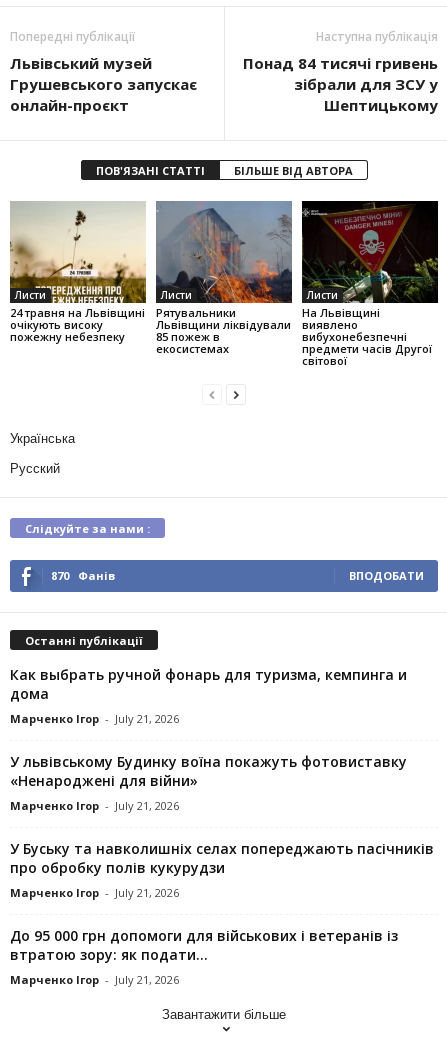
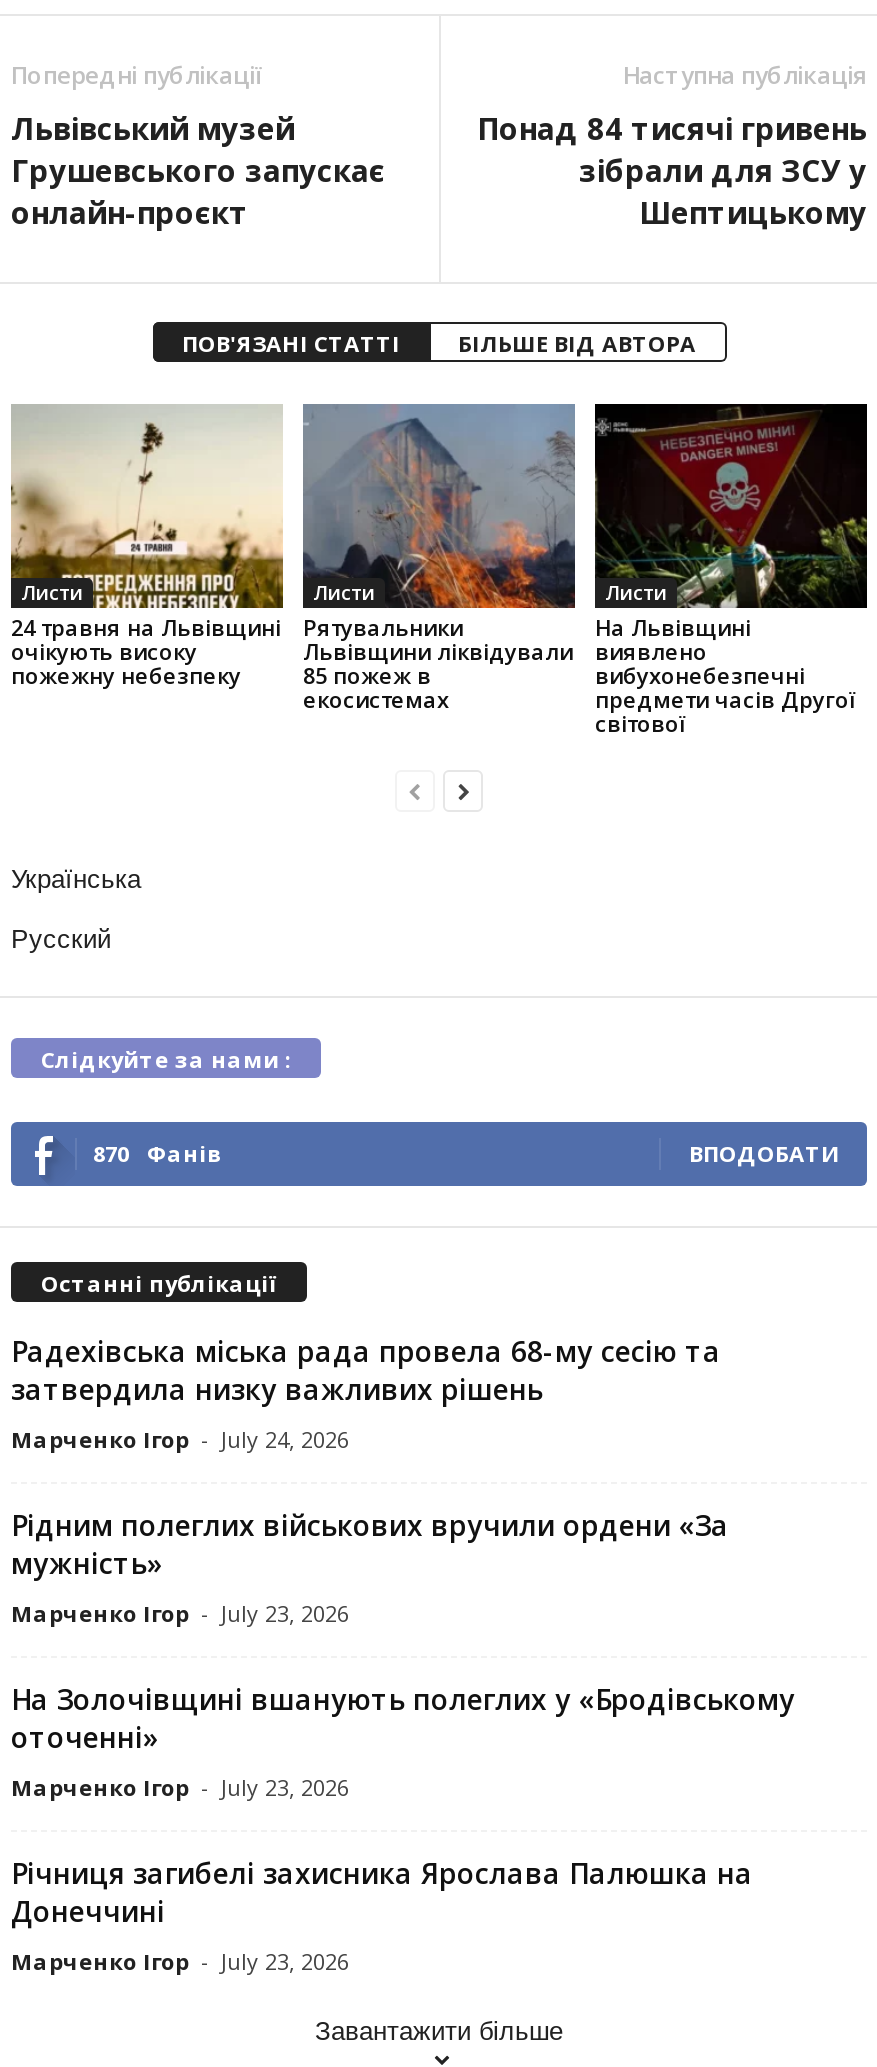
[10,664,407,725] Как выбрать ручной фонарь для туризма, кемпинга и | дома | Марченко Ігор - July 21, 2026 -> [11,1331,721,1453] Радехівська міська рада провела 68-му сесію та | затвердила низку важливих рішень | Марченко Ігор - July 24, 2026
[10,751,407,812] У львівському Будинку воїна покажуть фотовиставку | «Ненароджені для війни» | Марченко Ігор - July 21, 2026 -> [11,1505,729,1627] Рідним полеглих військових вручили ордени «За | мужність» | Марченко Ігор - July 23, 2026
[10,838,434,899] У Буську та навколишніх селах попереджають пасічників | про обробку полів кукурудзи | Марченко Ігор - July 21, 2026 -> [11,1679,795,1801] На Золочівщині вшанують полеглих у «Бродівському | оточенні» | Марченко Ігор - July 23, 2026
[10,925,398,986] До 95 000 грн допомоги для військових і ветеранів із | втратою зору: як подати... | Марченко Ігор - July 21, 2026 -> [11,1853,753,1975] Річниця загибелі захисника Ярослава Палюшка на | Донеччині | Марченко Ігор - July 23, 2026

